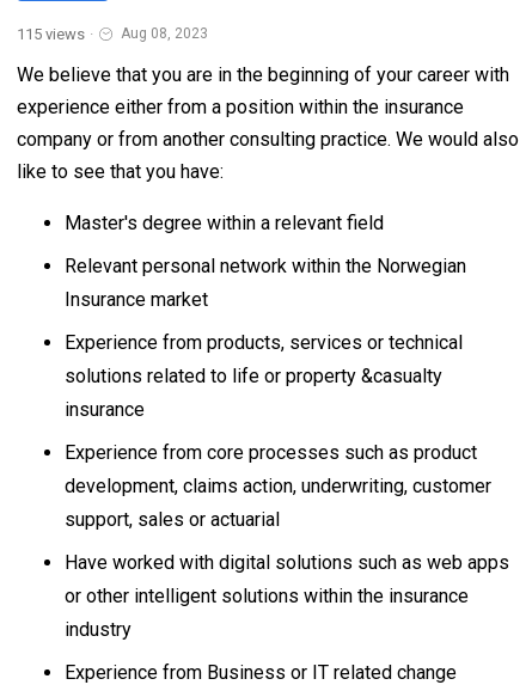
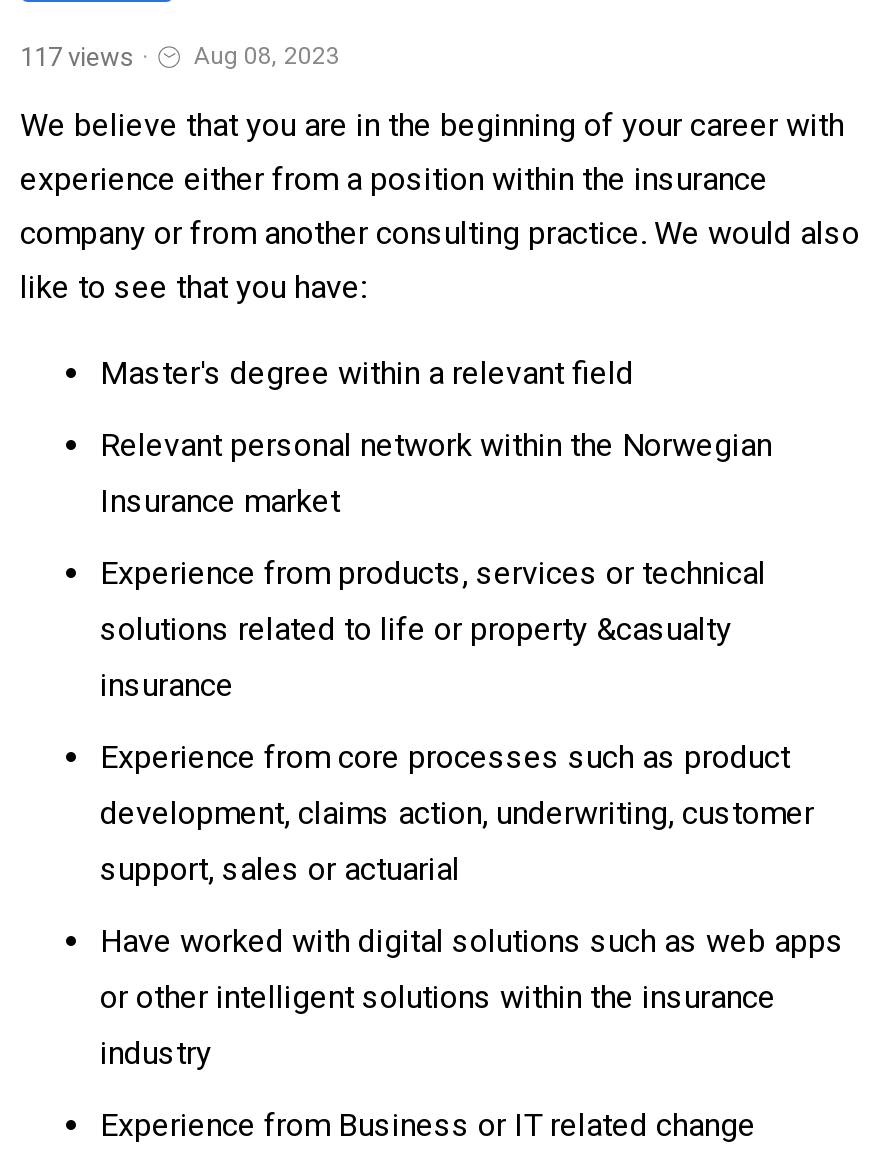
[17,25,208,42] 115 views · Aug 08, 2023 -> [20,41,340,71] 117 views · Aug 08, 2023

